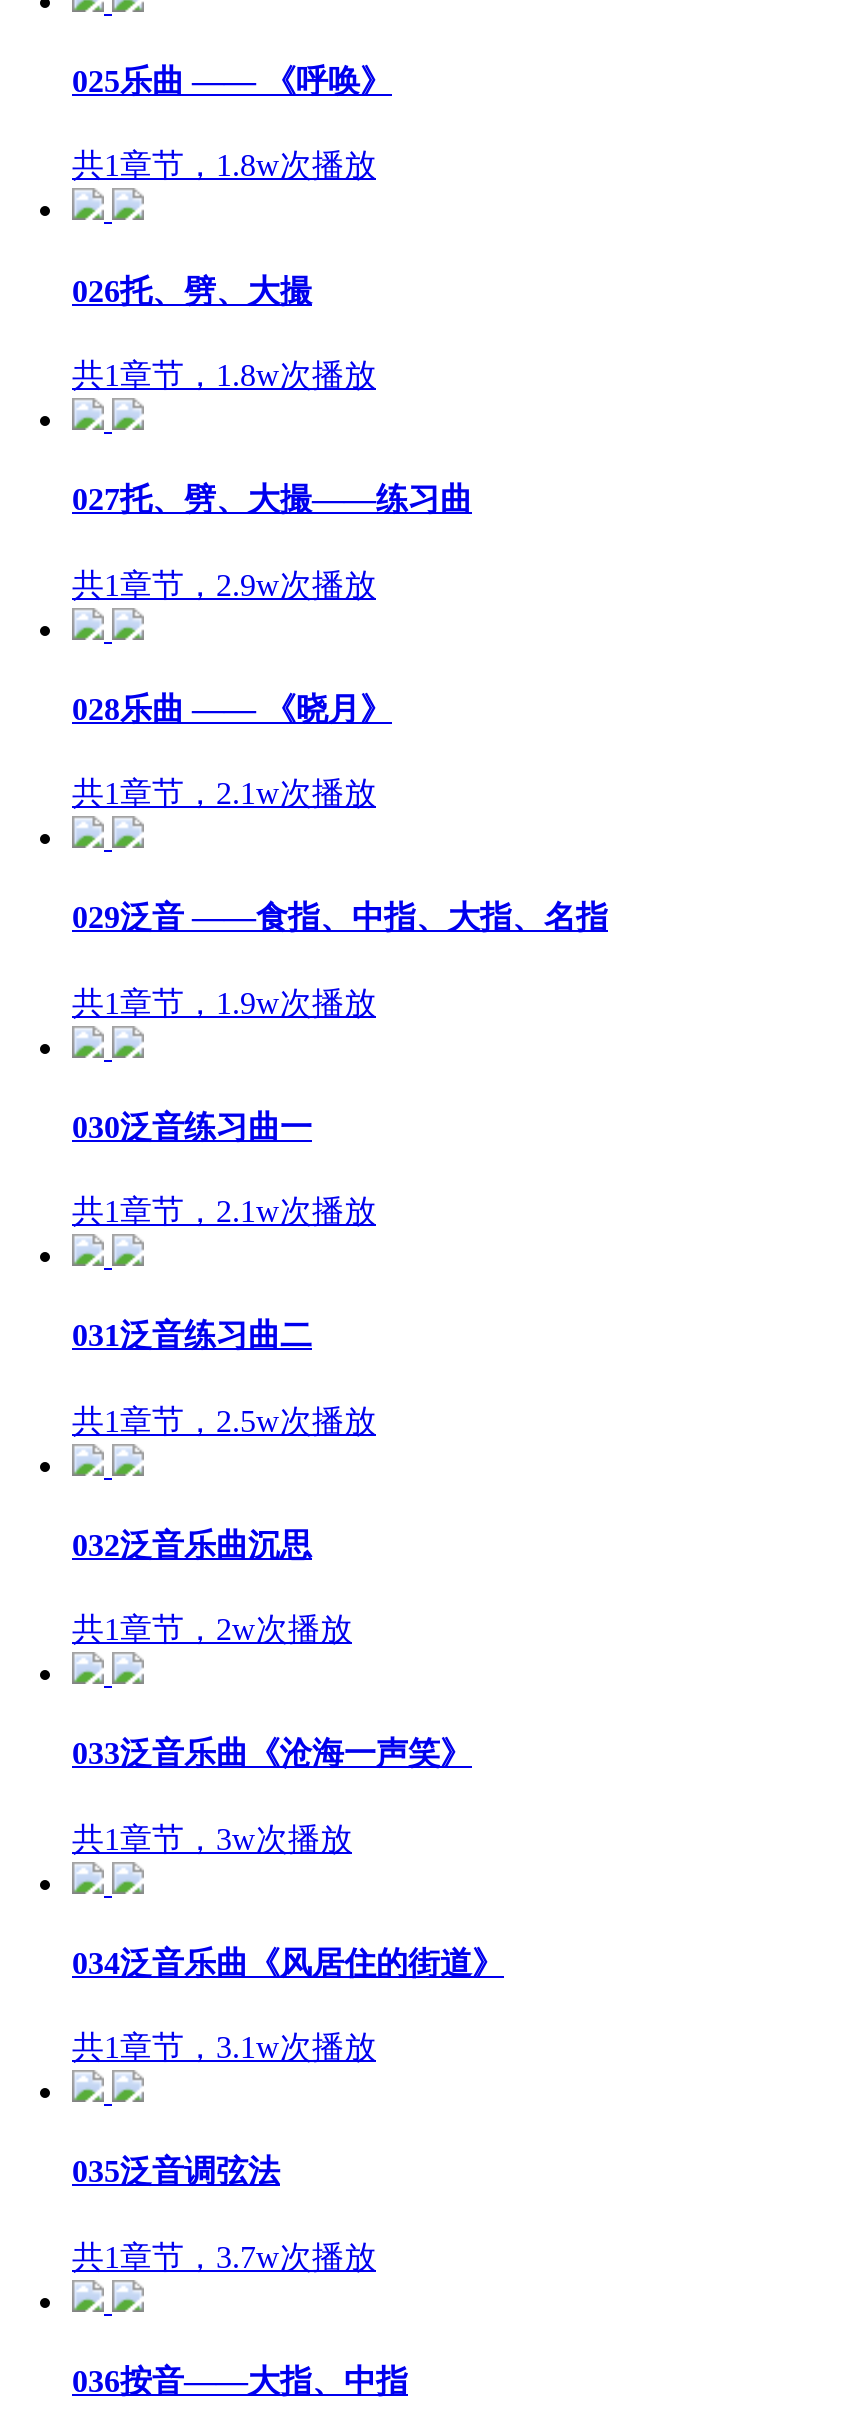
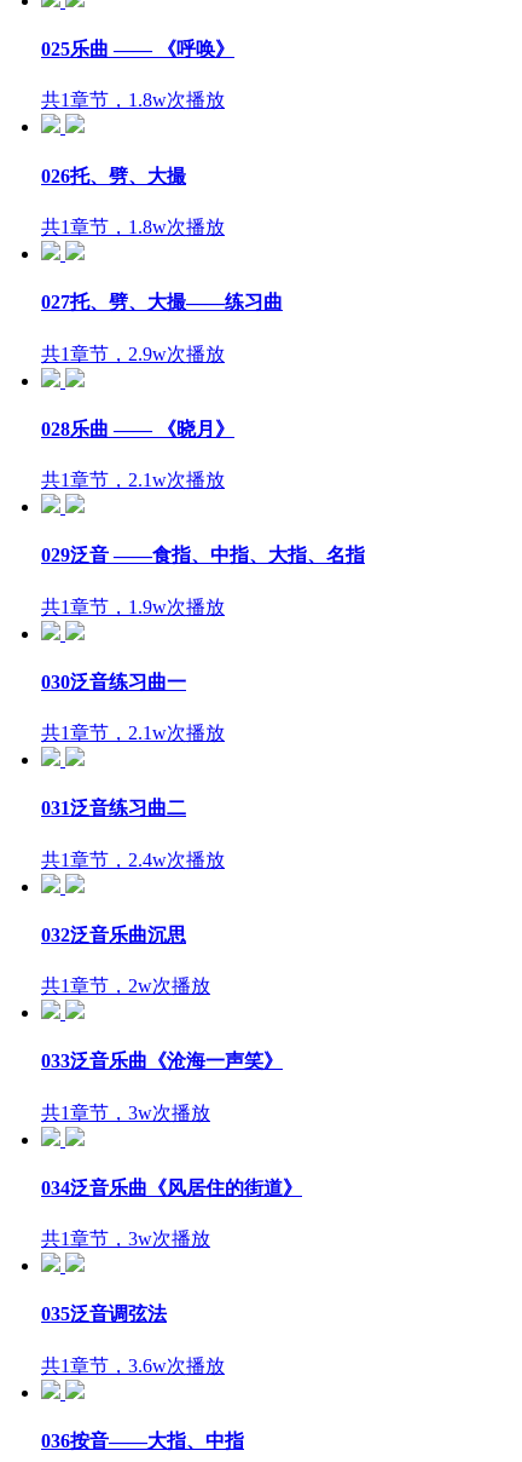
[72,1403,376,1437] 共1章节，2.5w次播放 -> [41,849,225,870] 共1章节，2.4w次播放
[72,2030,376,2064] 共1章节，3.1w次播放 -> [41,1229,210,1249] 共1章节，3w次播放
[72,2240,376,2274] 共1章节，3.7w次播放 -> [41,1355,225,1376] 共1章节，3.6w次播放

